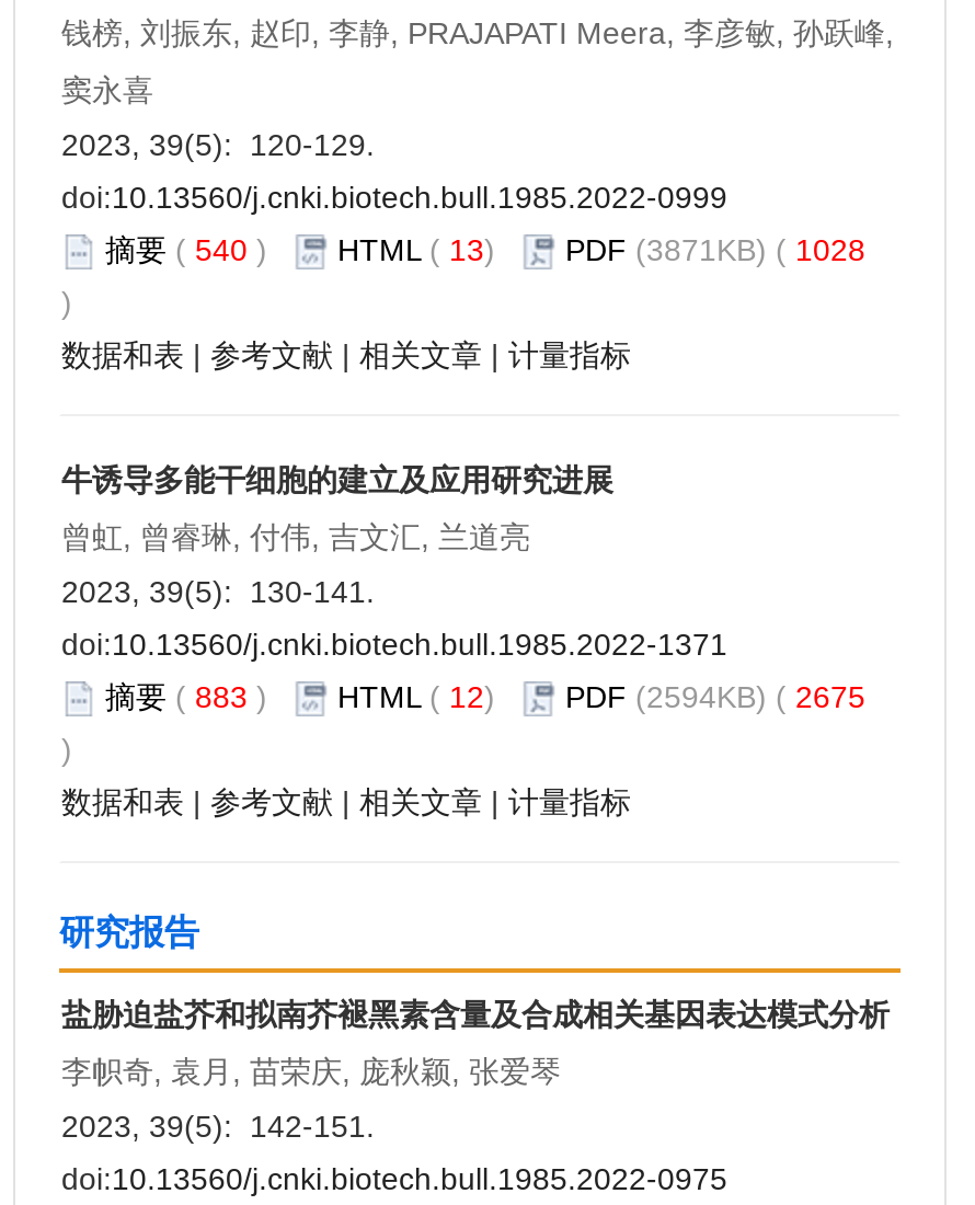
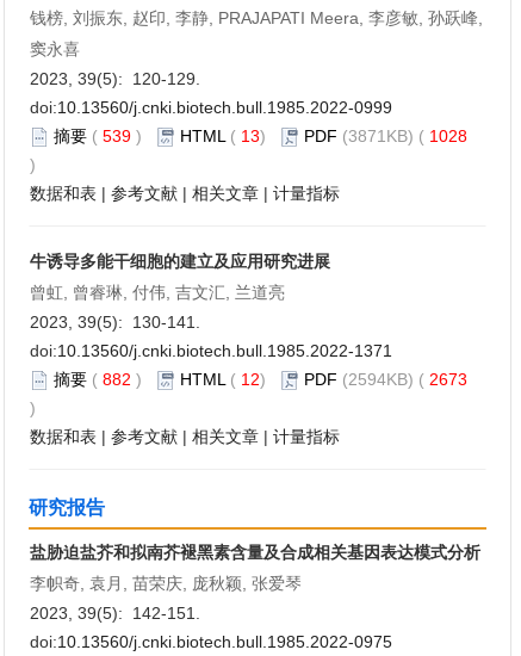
[105,232,865,267] 摘要(540) HTML (13) PDF (3871KB) (1028 -> [54,126,467,145] 摘要(539) HTML (13) PDF (3871KB) (1028
[105,679,294,714] 摘要(883) -> [54,370,156,389] 摘要(882)
[565,679,865,714] PDF (2594KB) (2675 -> [304,370,467,389] PDF (2594KB) (2673

